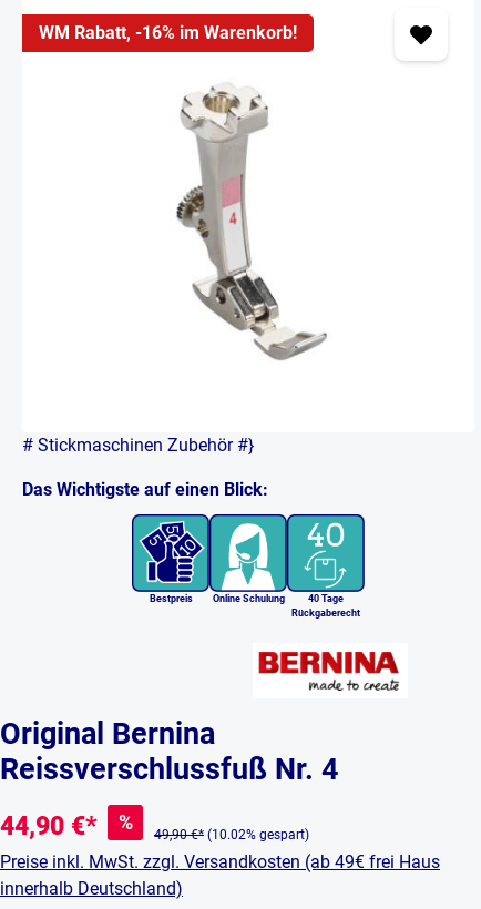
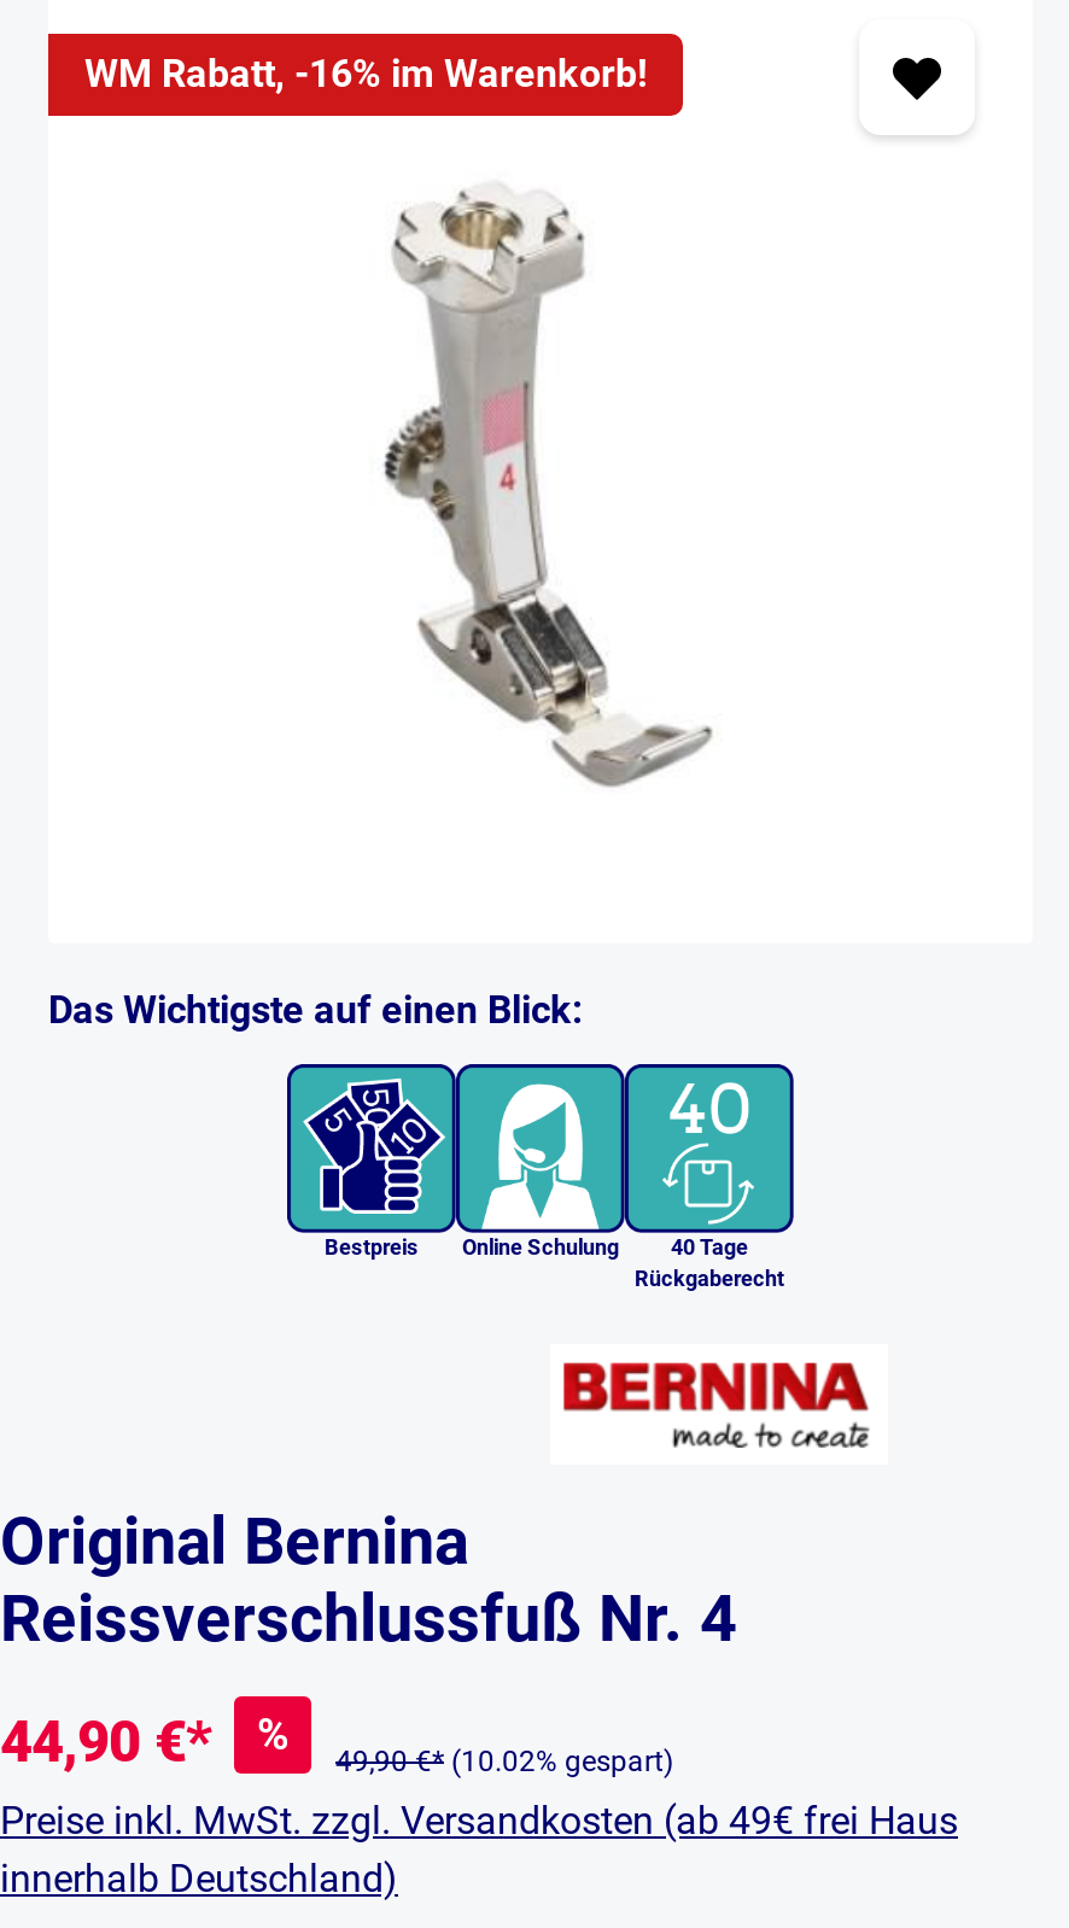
[22,435,254,456] # Stickmaschinen Zubehör #} -> none

